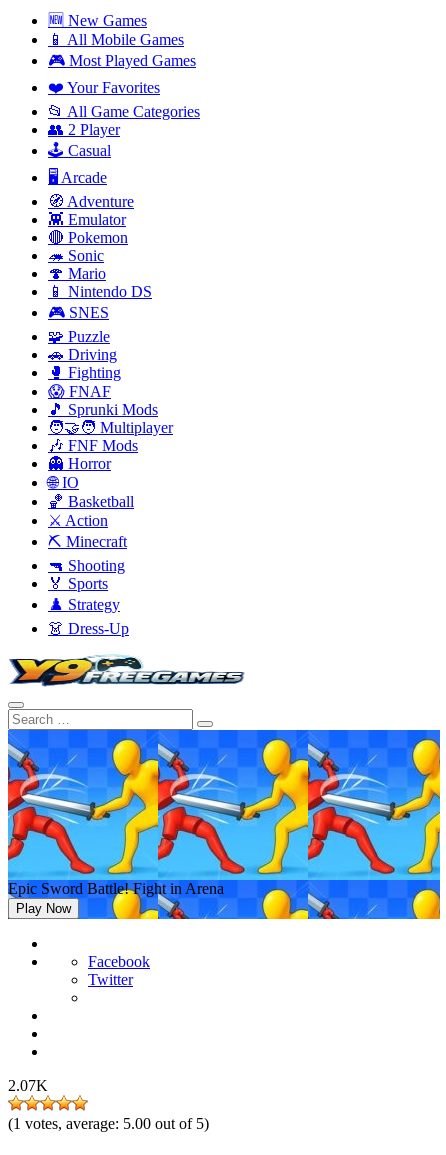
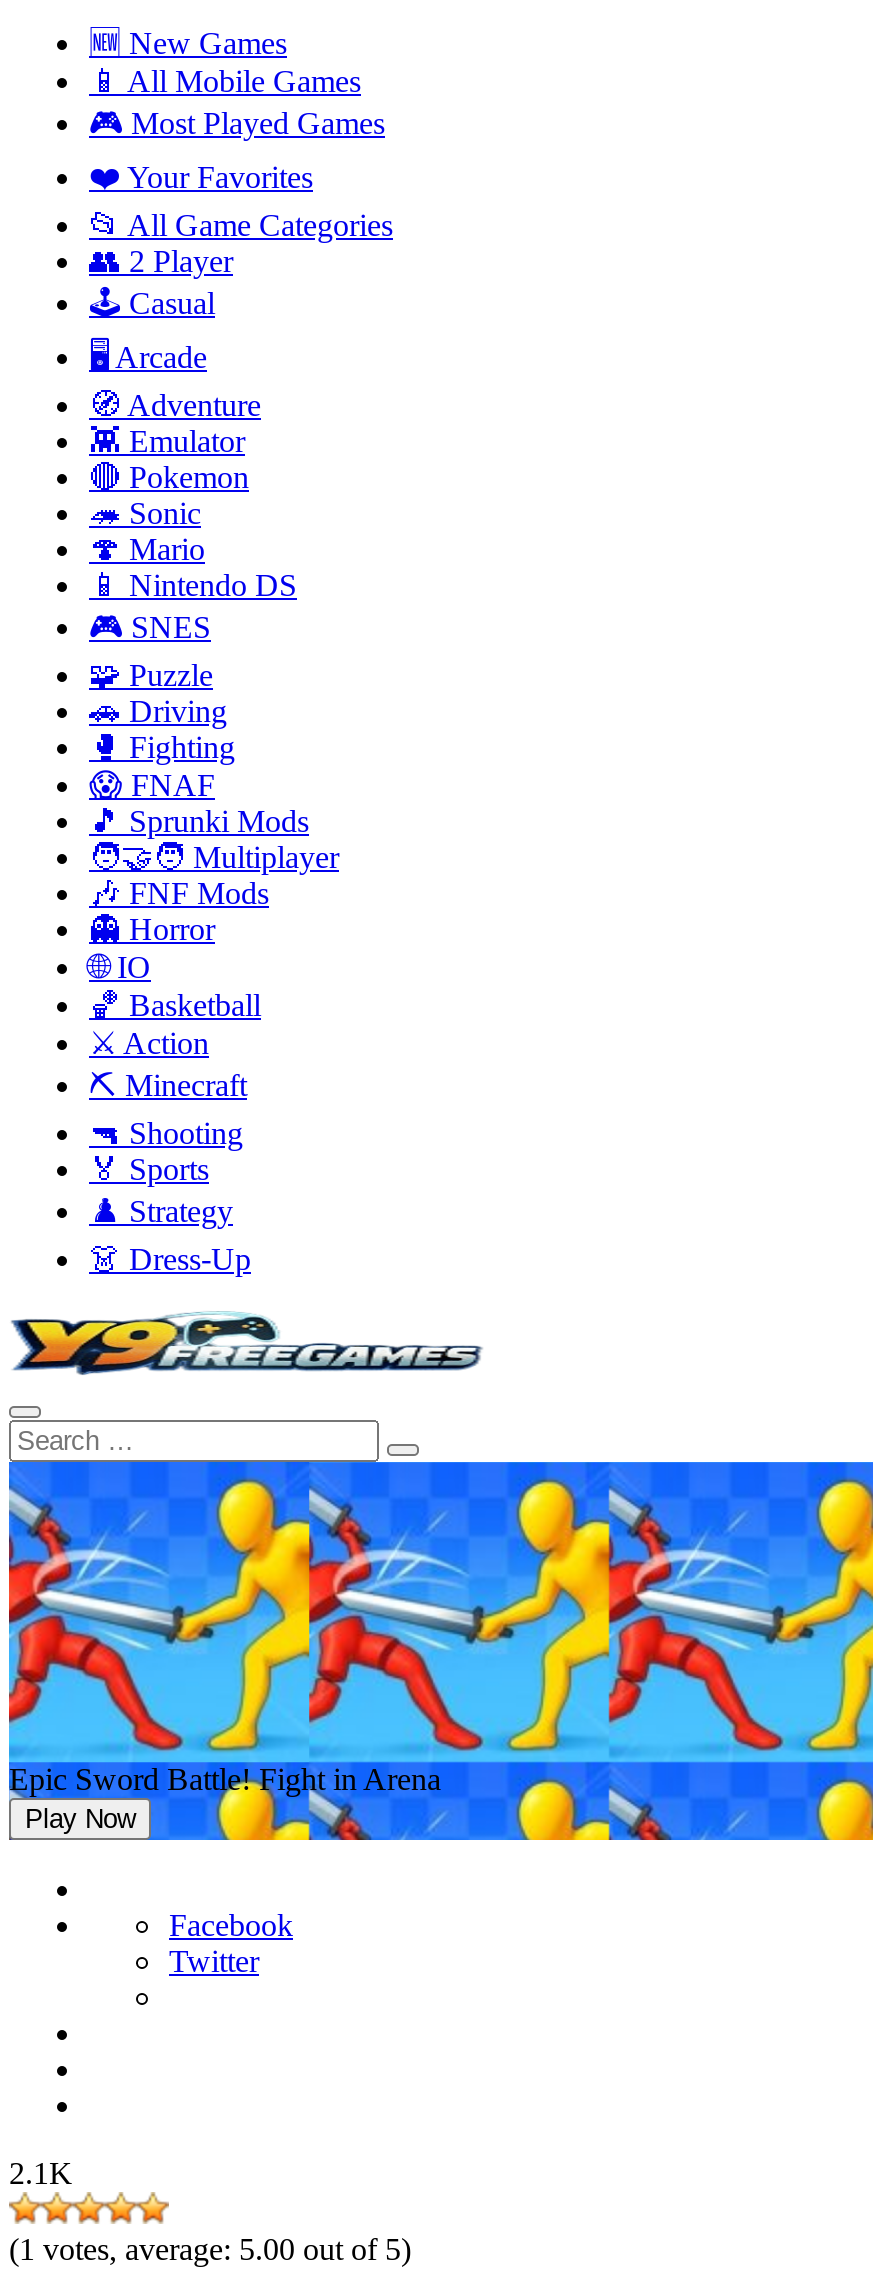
[8,1077,48,1094] 2.07K -> [9,2156,73,2190] 2.1K

